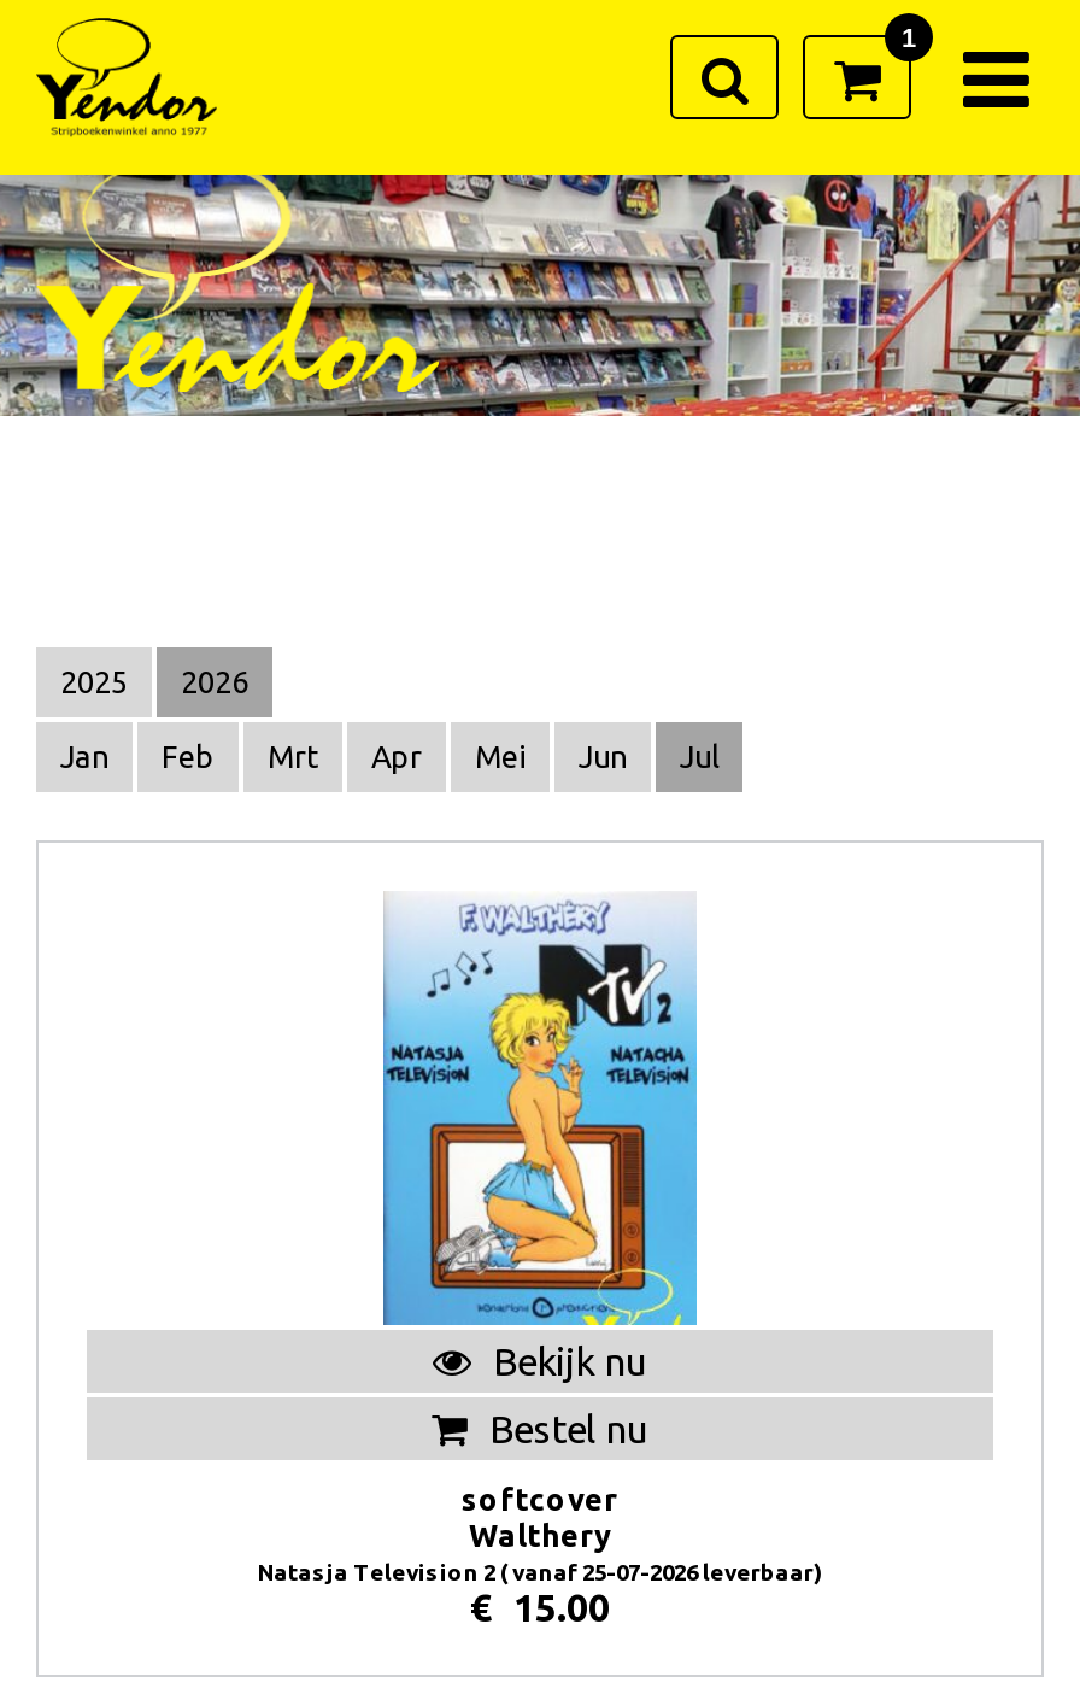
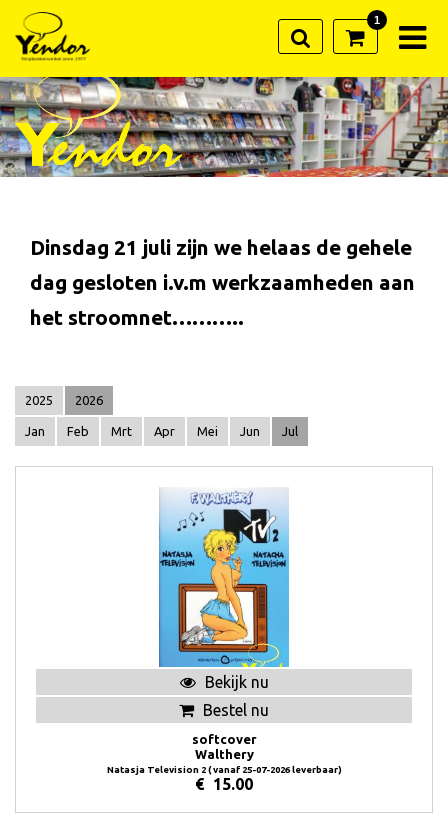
none -> [30,236,415,329] Dinsdag 21 juli zijn we helaas de gehele | dag gesloten i.v.m werkzaamheden aan | het stroomnet………..

